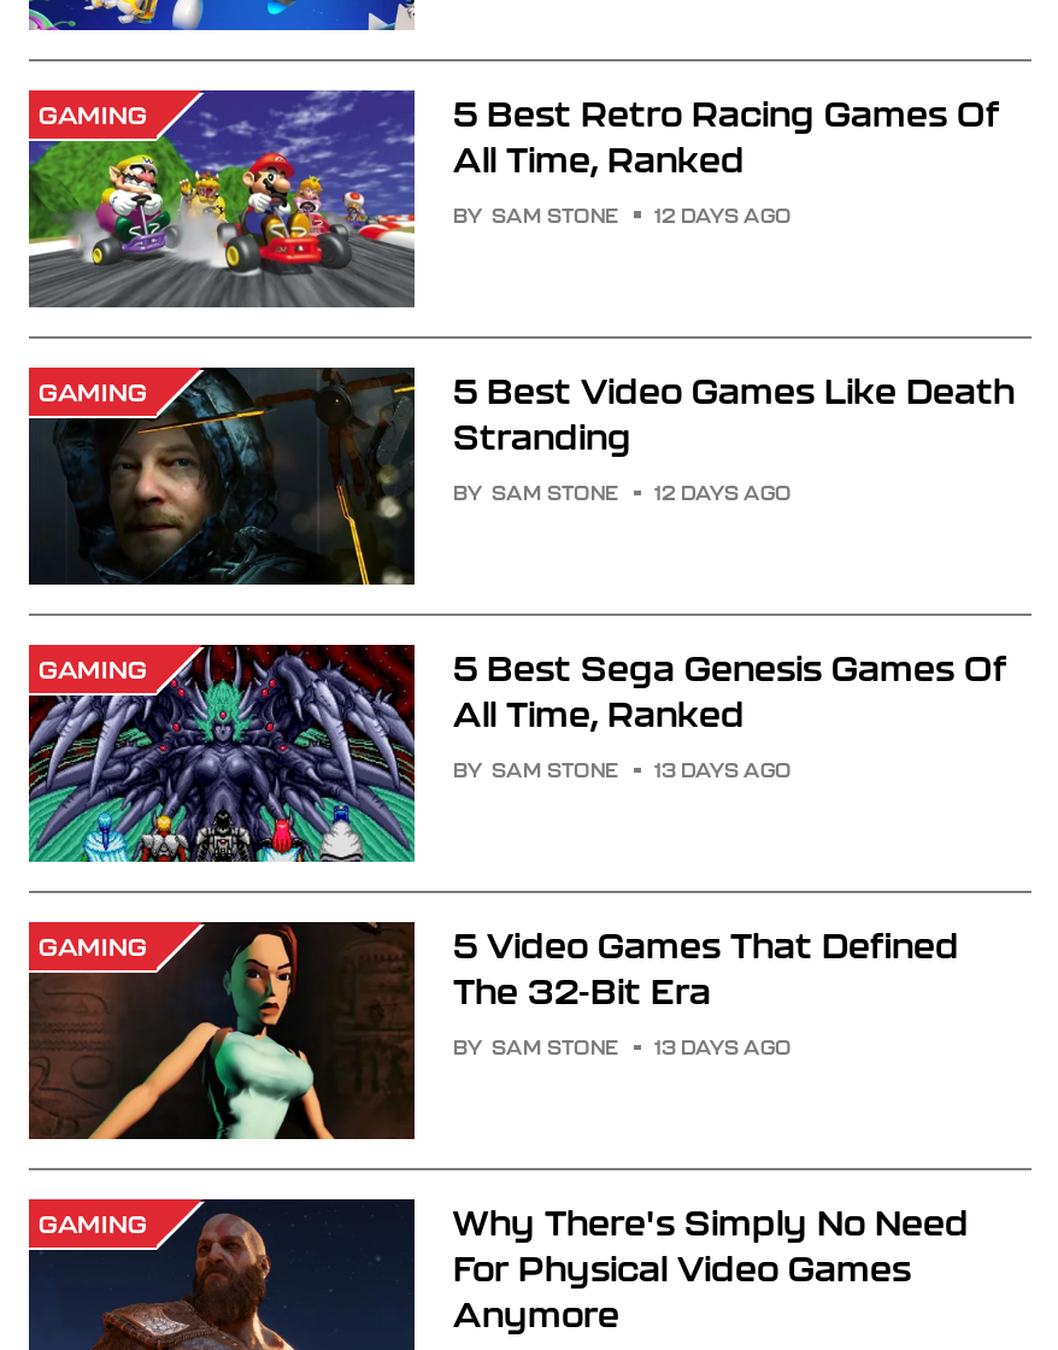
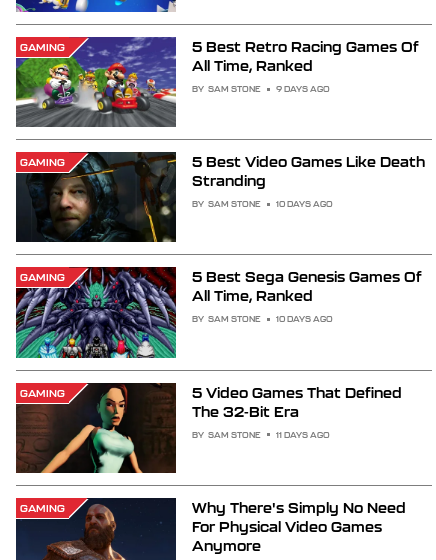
[453,203,792,227] BY SAM STONE 12 DAYS AGO -> [192,84,329,94] BY SAM STONE 9 DAYS AGO
[453,481,792,505] BY SAM STONE 12 DAYS AGO -> [192,199,332,209] BY SAM STONE 10 DAYS AGO
[453,758,792,782] BY SAM STONE 13 DAYS AGO -> [192,314,332,324] BY SAM STONE 10 DAYS AGO
[453,1036,792,1060] BY SAM STONE 13 DAYS AGO -> [192,430,329,440] BY SAM STONE 11 DAYS AGO

